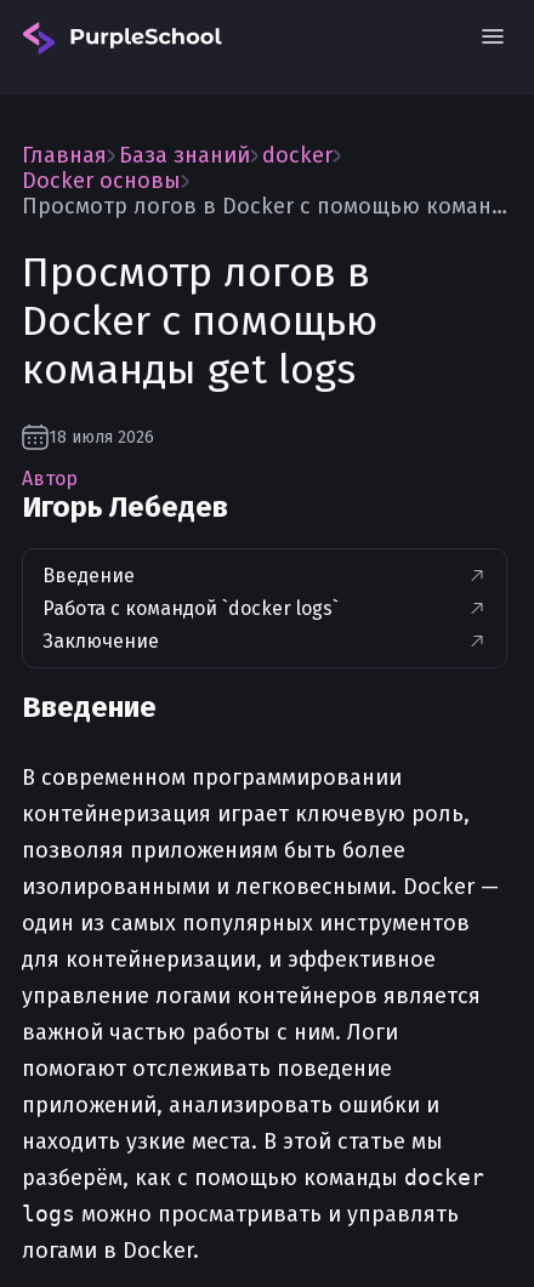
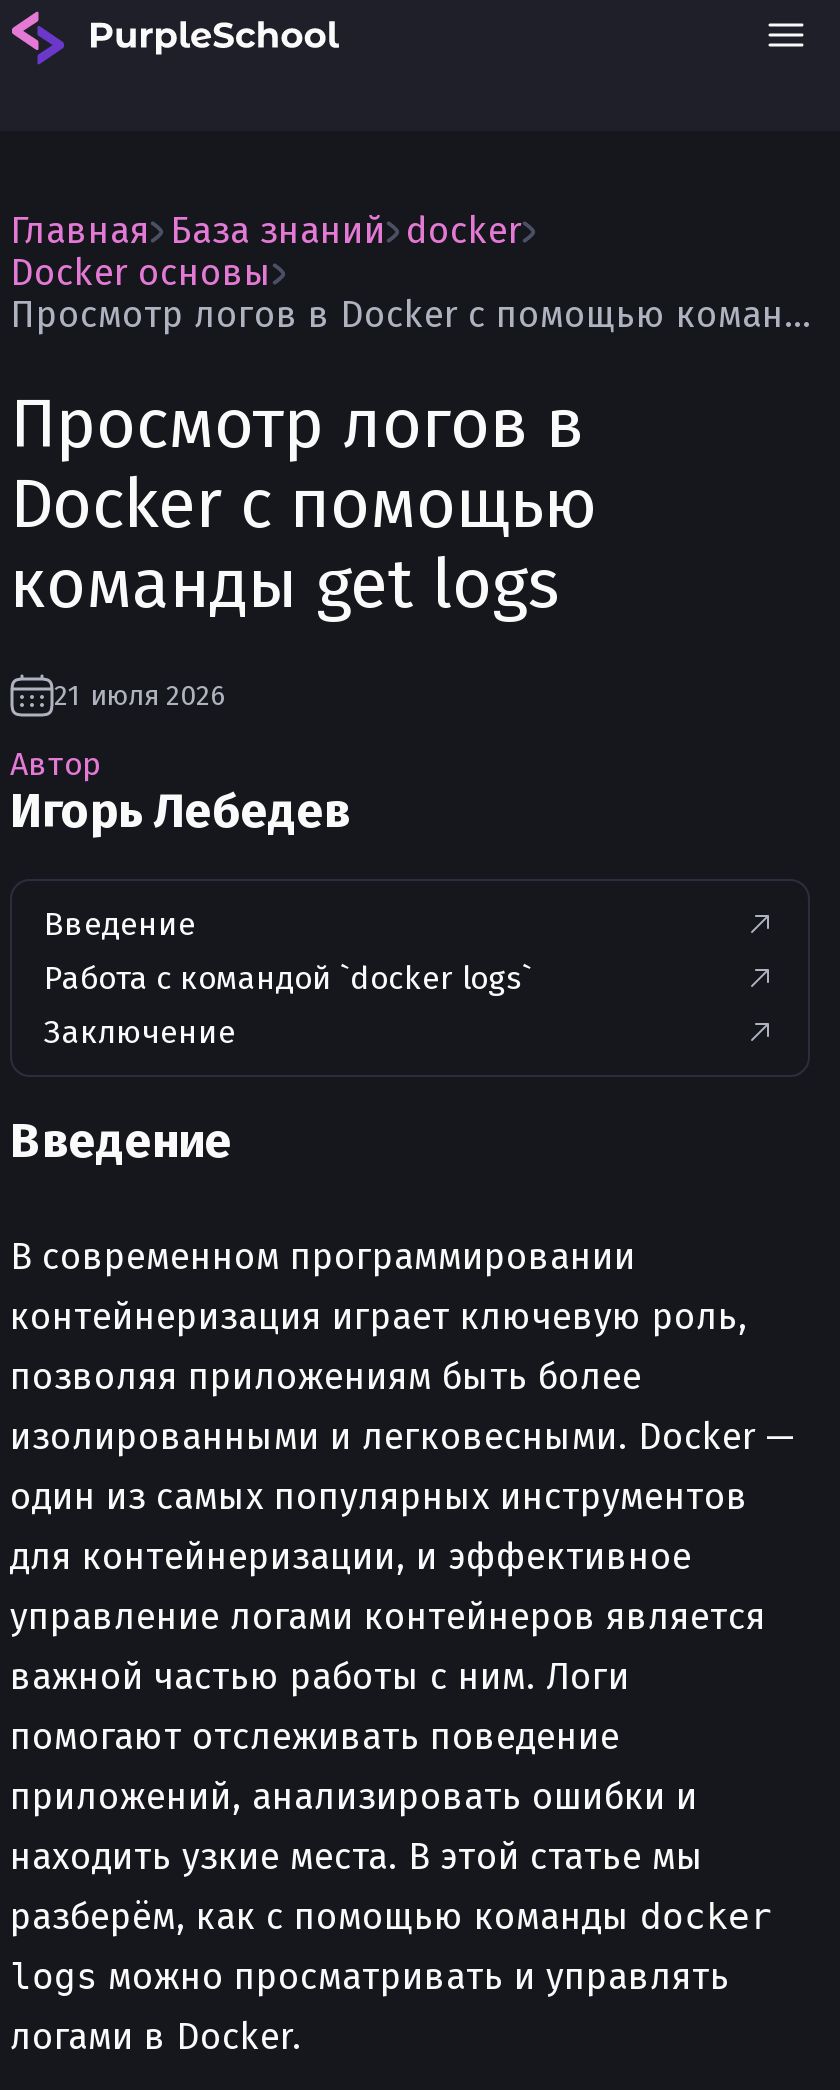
[49,426,154,447] 18 июля 2026 -> [54,678,226,712] 21 июля 2026

